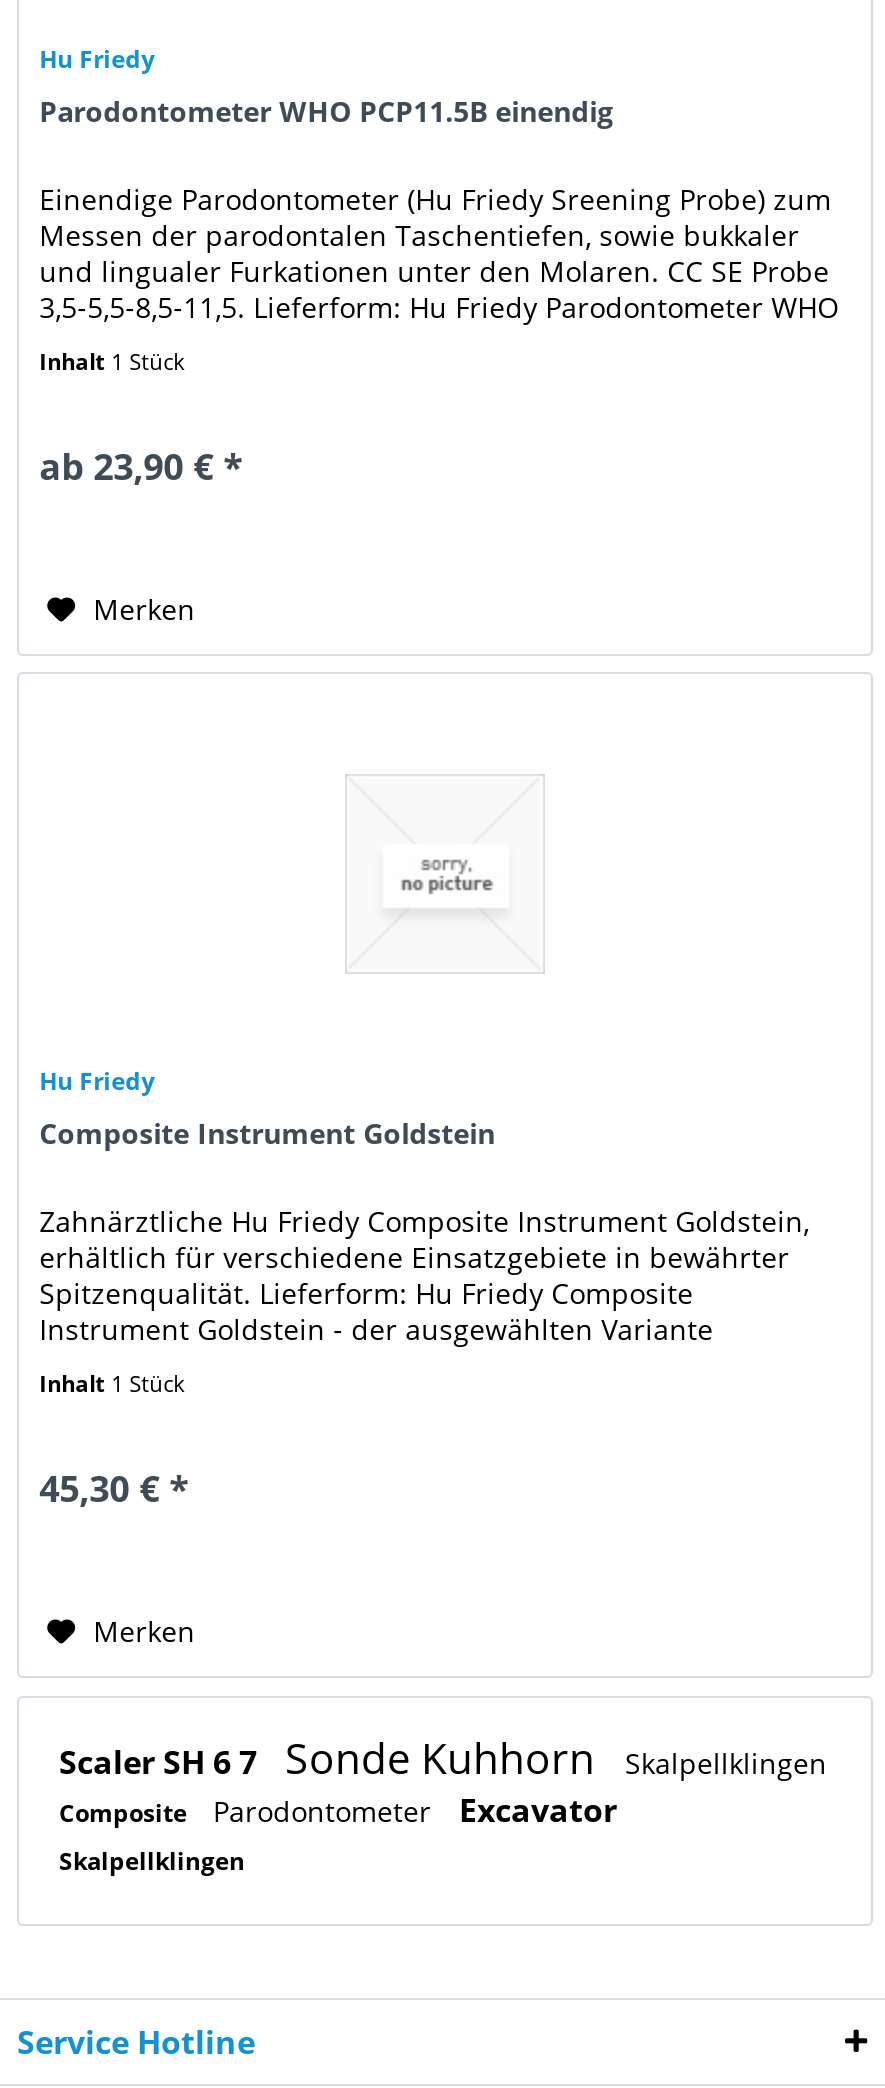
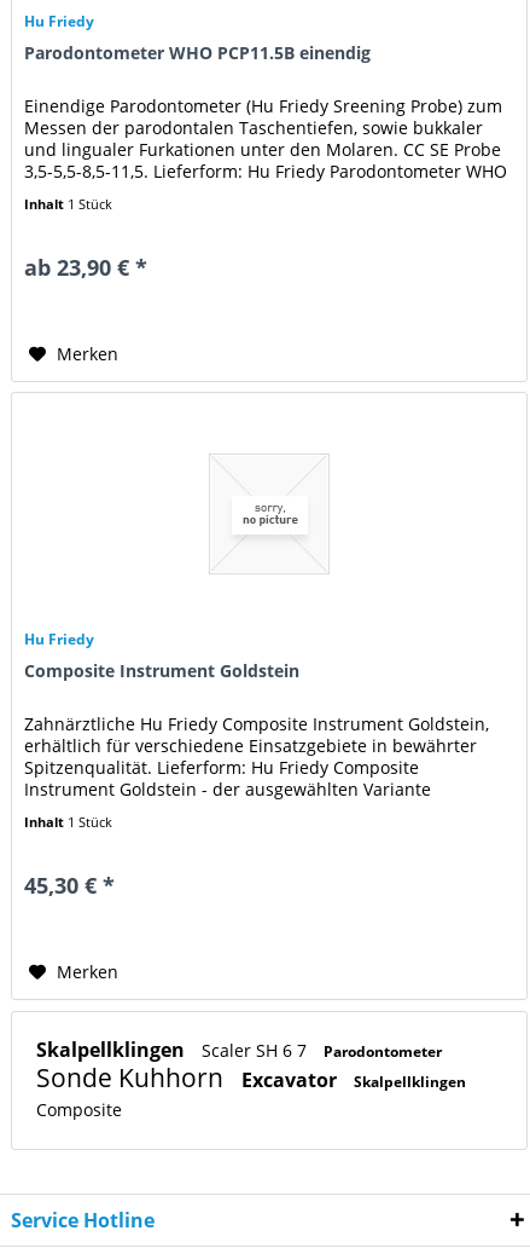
[59,1730,827,1878] Scaler SH 6 7 Sonde Kuhhorn Skalpellklingen | Composite Parodontometer Excavator | Skalpellklingen -> [36,1036,466,1121] Skalpellklingen Scaler SH 6 7 Parodontometer | Sonde Kuhhorn Excavator Skalpellklingen | Composite

